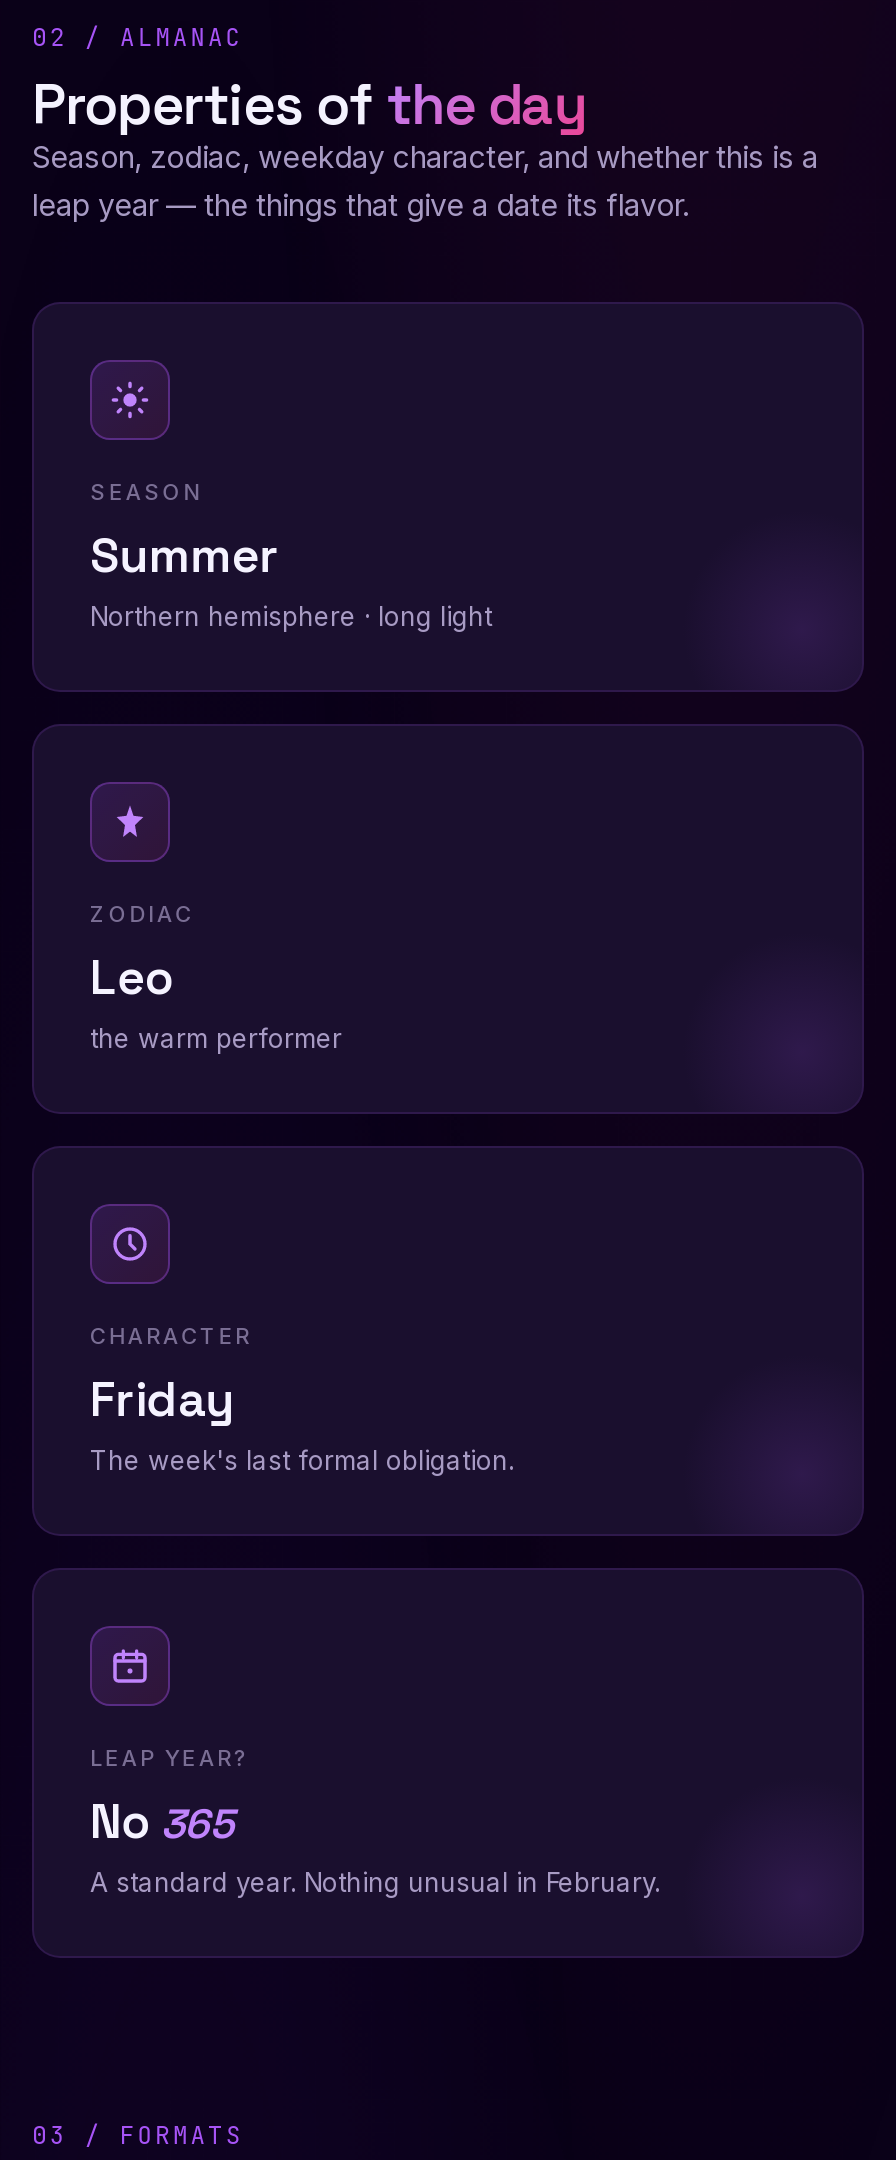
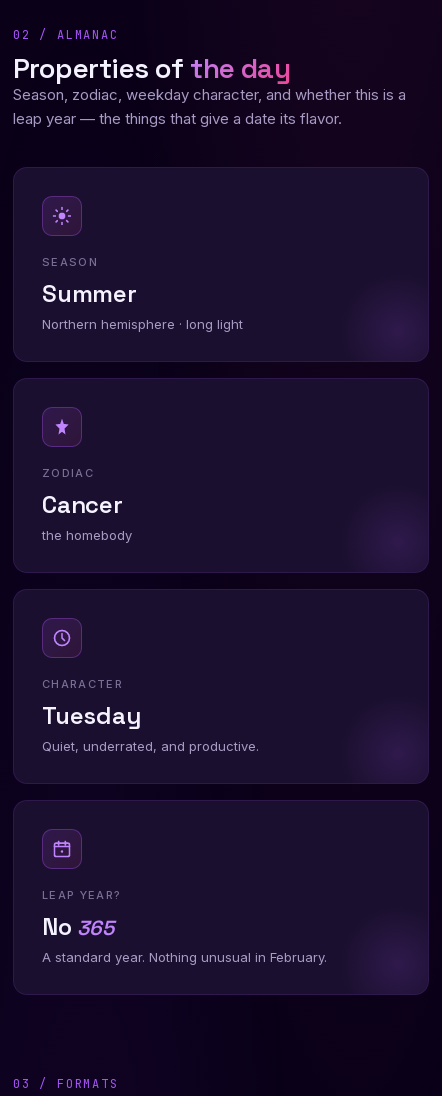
[90,946,342,1054] Leo | the warm performer -> [42,489,132,543] Cancer | the homebody
[90,1368,514,1476] Friday | The week's last formal obligation. -> [42,700,259,754] Tuesday | Quiet, underrated, and productive.

